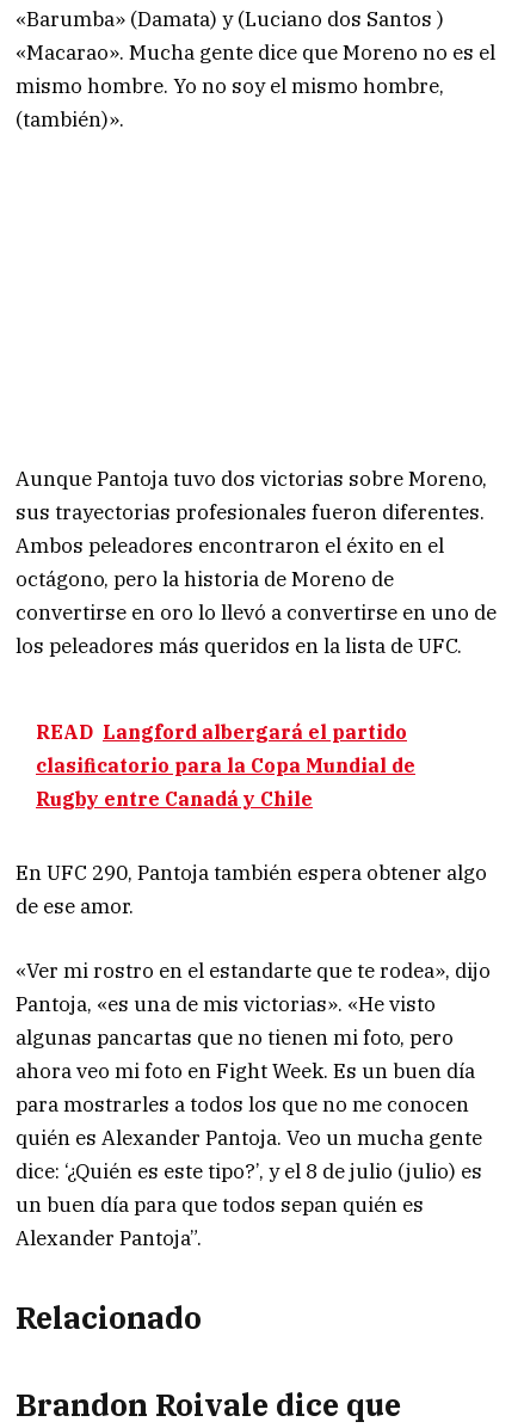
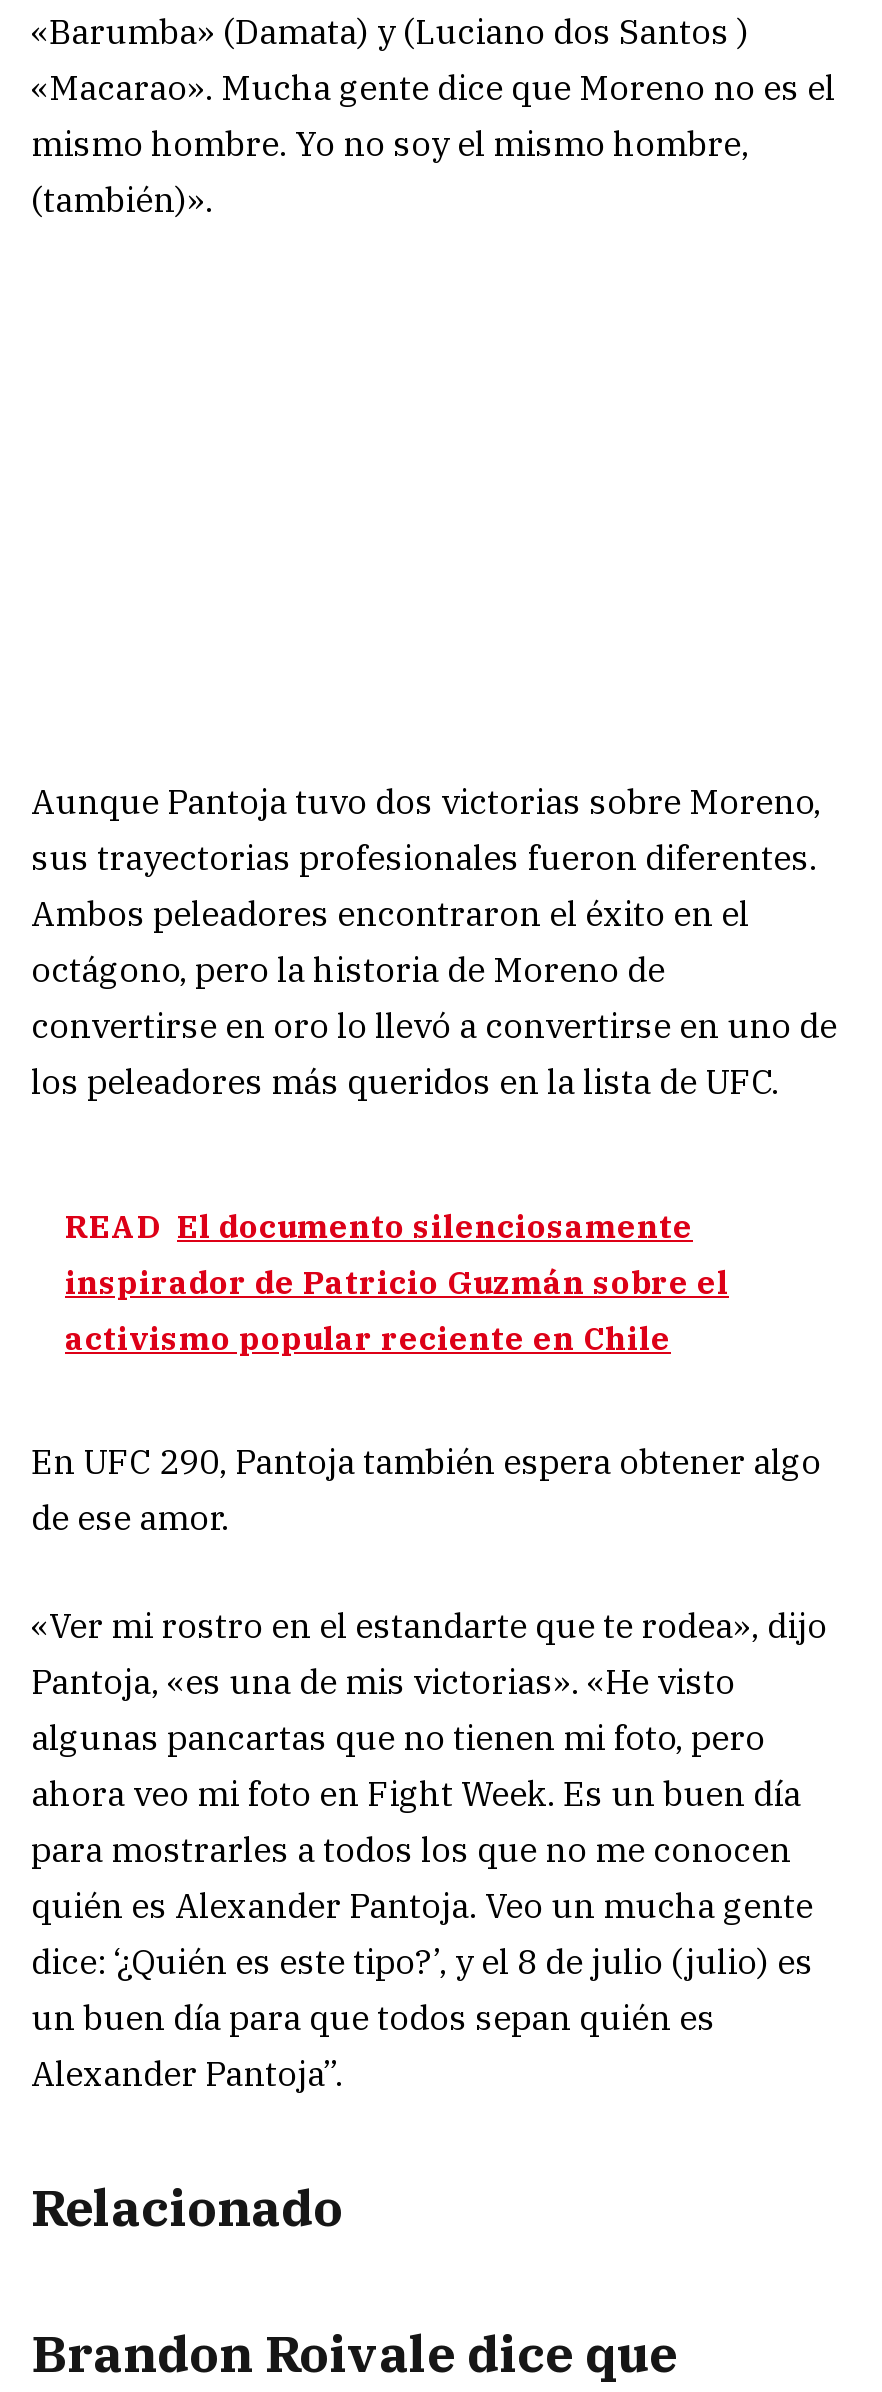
[36,719,415,810] READ Langford albergará el partido | clasificatorio para la Copa Mundial de | Rugby entre Canadá y Chile -> [65,1205,729,1357] READ El documento silenciosamente | inspirador de Patricio Guzmán sobre el | activismo popular reciente en Chile

